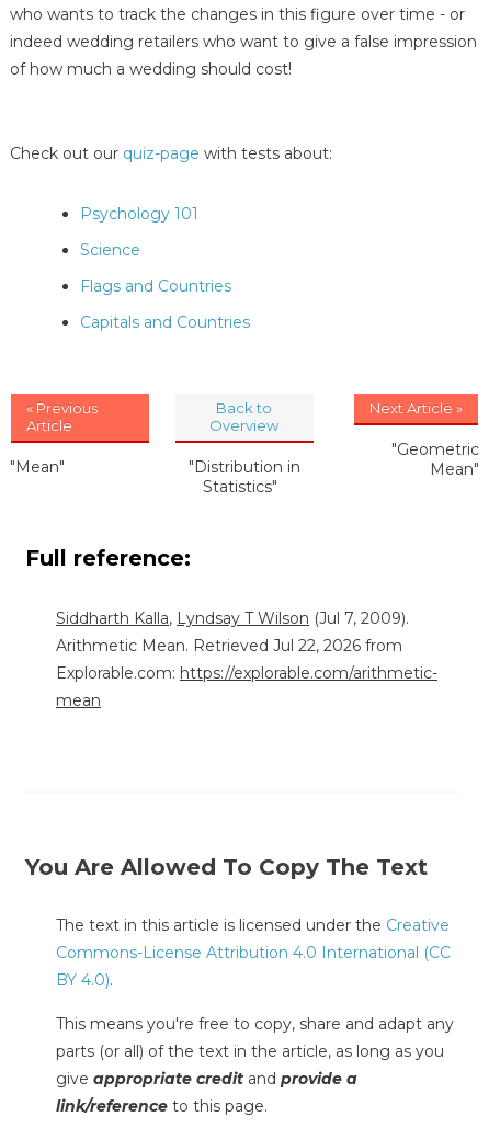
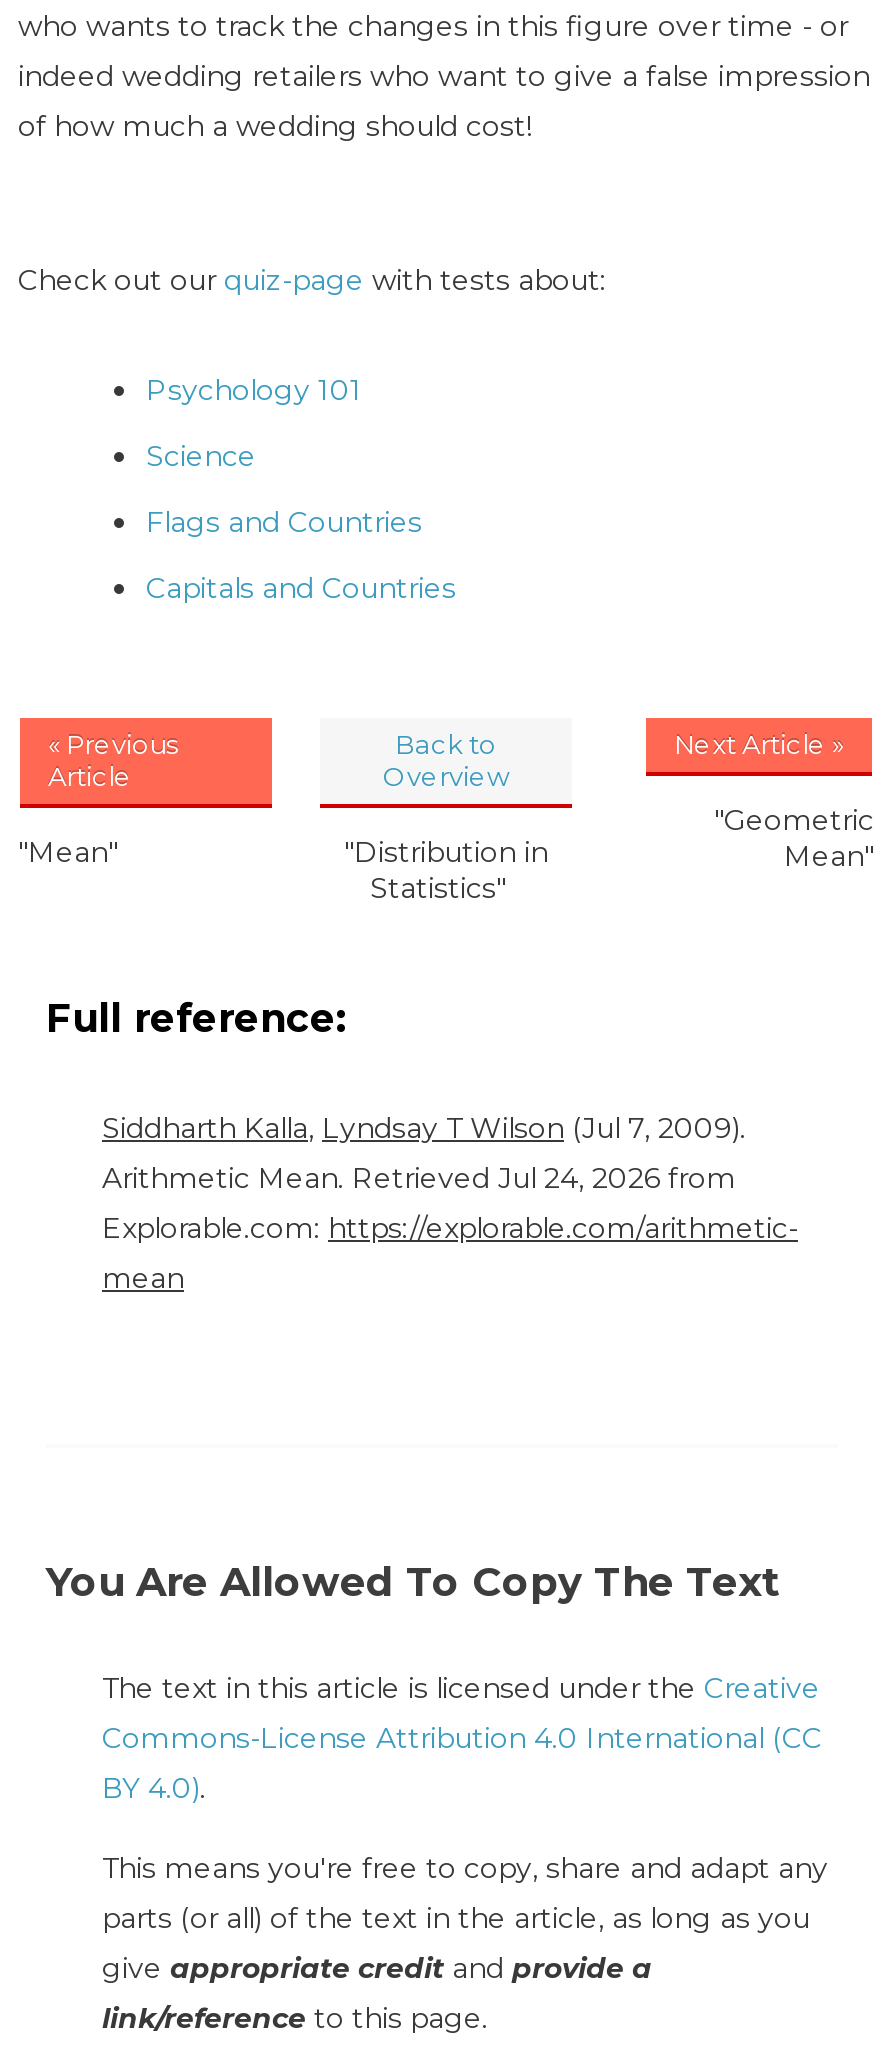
[56,636,402,656] Arithmetic Mean. Retrieved Jul 22, 2026 from -> [102,1160,736,1196] Arithmetic Mean. Retrieved Jul 24, 2026 from

